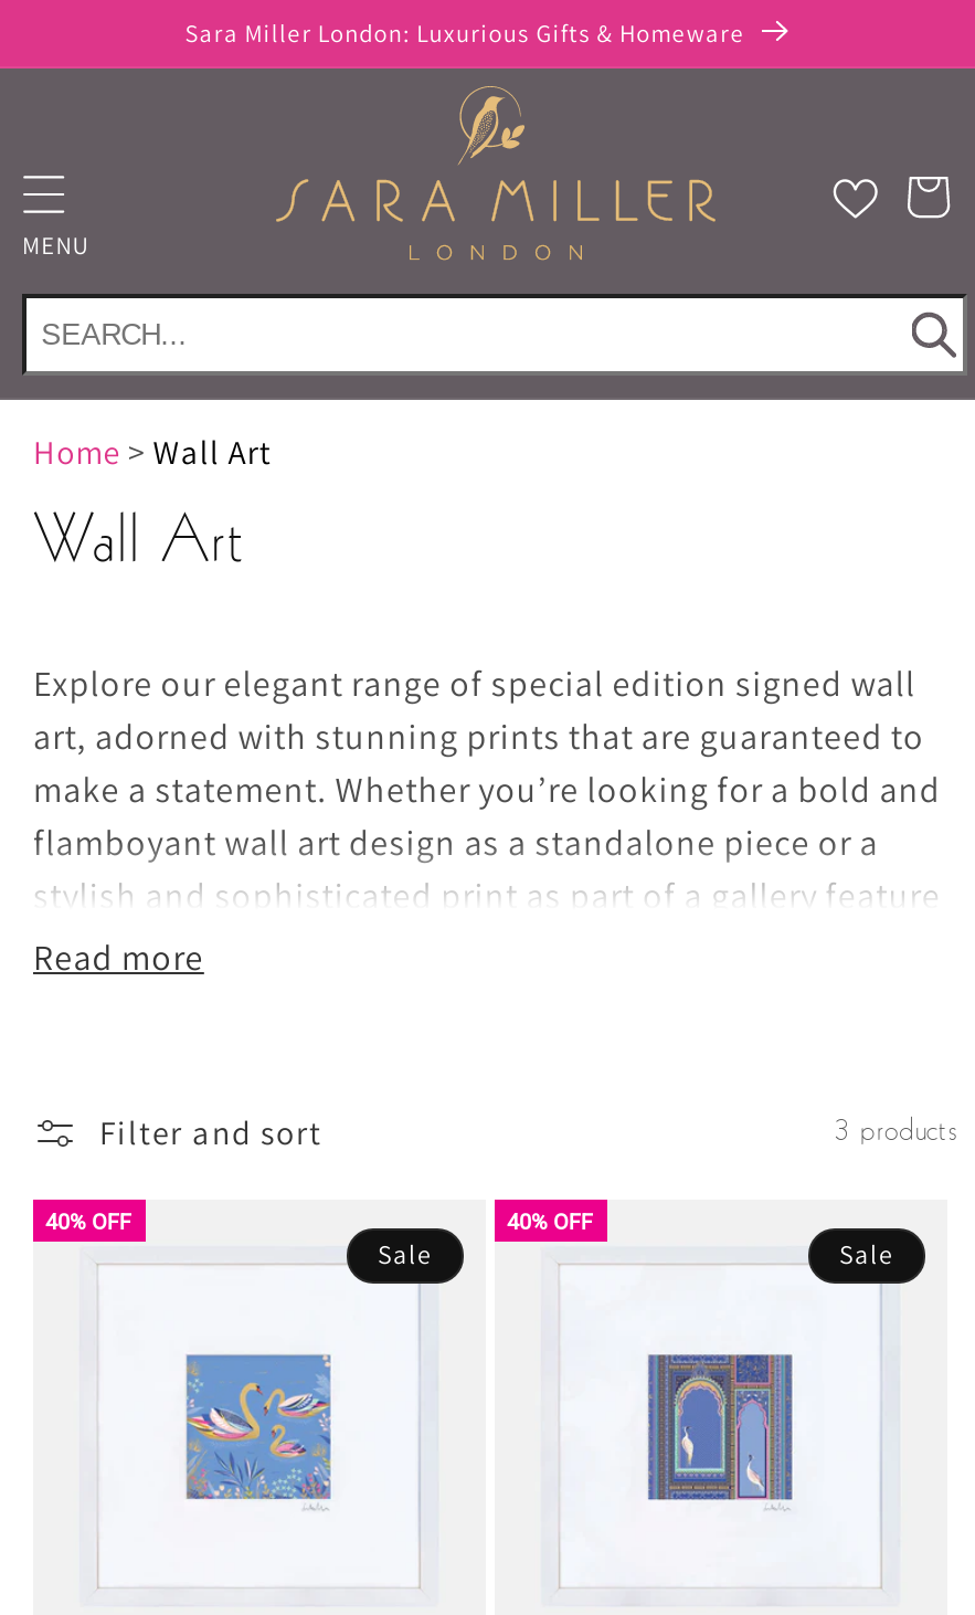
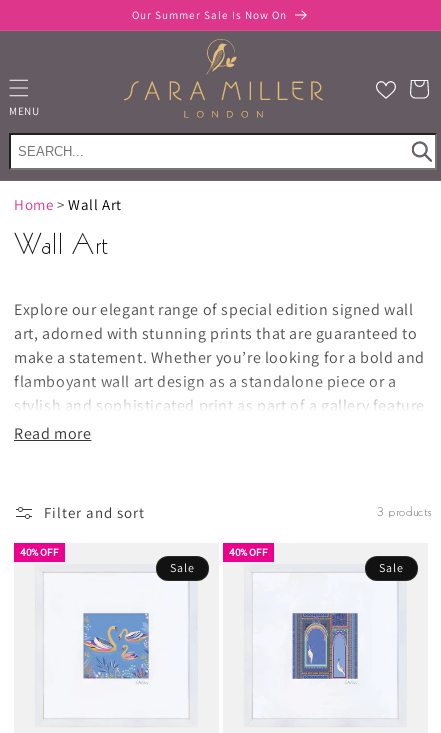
[185,18,745,49] Sara Miller London: Luxurious Gifts & Homeware -> [132,8,287,22] Our Summer Sale Is Now On

